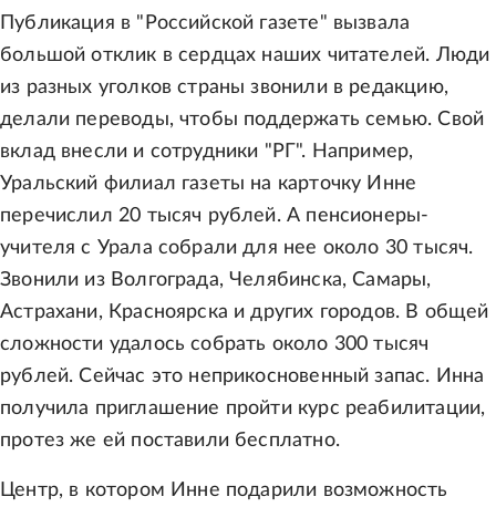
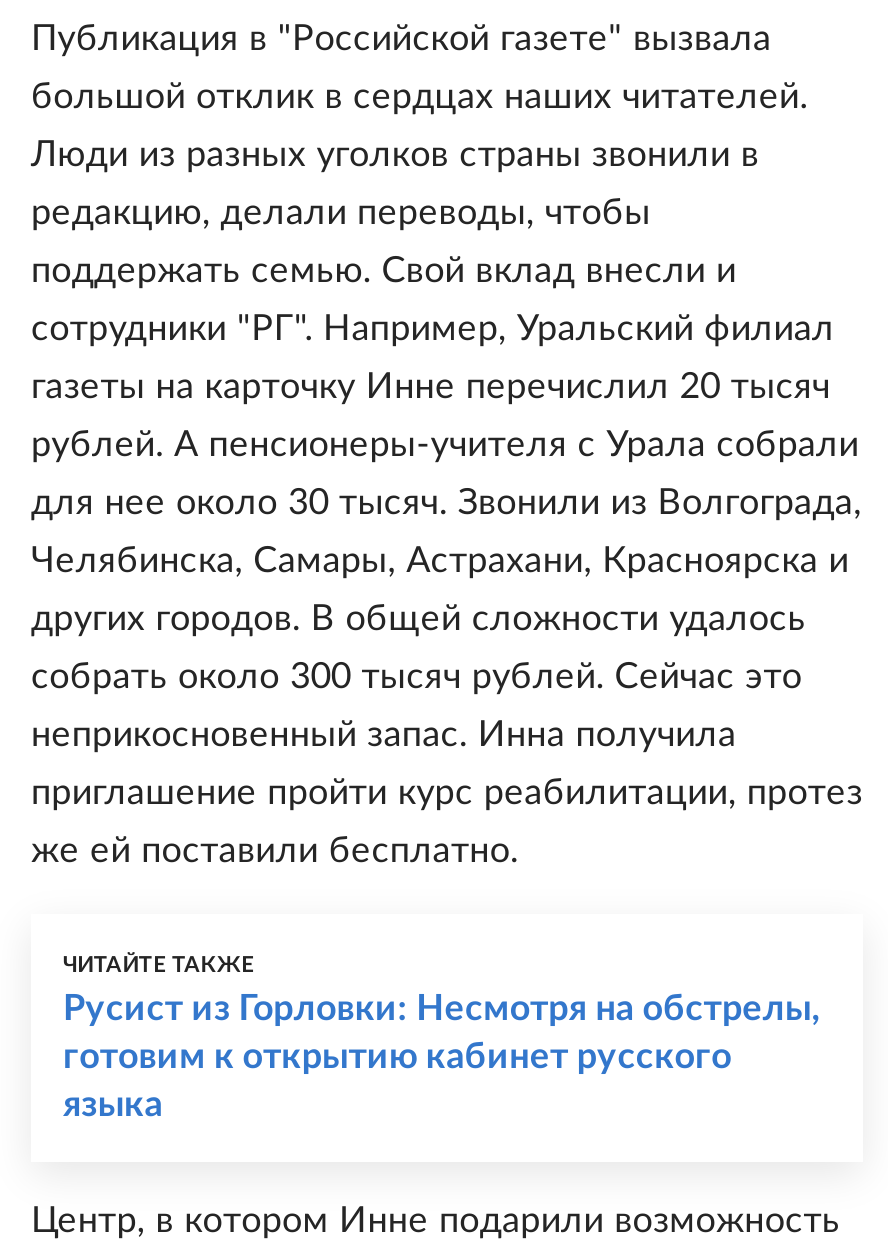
[0,45,490,450] большой отклик в сердцах наших читателей. Люди | из разных уголков страны звонили в редакцию, | делали переводы, чтобы поддержать семью. Свой | вклад внесли и сотрудники "РГ". Например, | Уральский филиал газеты на карточку Инне | перечислил 20 тысяч рублей. А пенсионеры- | учителя с Урала собрали для нее около 30 тысяч. | Звонили из Волгограда, Челябинска, Самары, | Астрахани, Красноярска и других городов. В общей | сложности удалось собрать около 300 тысяч | рублей. Сейчас это неприкосновенный запас. Инна | получила приглашение пройти курс реабилитации, | протез же ей поставили бесплатно. -> [31,80,863,1124] большой отклик в сердцах наших читателей. | Люди из разных уголков страны звонили в | редакцию, делали переводы, чтобы | поддержать семью. Свой вклад внесли и | сотрудники "РГ". Например, Уральский филиал | газеты на карточку Инне перечислил 20 тысяч | рублей. А пенсионеры-учителя с Урала собрали | для нее около 30 тысяч. Звонили из Волгограда, | Челябинска, Самары, Астрахани, Красноярска и | других городов. В общей сложности удалось | собрать около 300 тысяч рублей. Сейчас это | неприкосновенный запас. Инна получила | приглашение пройти курс реабилитации, протез | же ей поставили бесплатно. | ЧИТАЙТЕ ТАКЖЕ | Русист из Горловки: Несмотря на обстрелы, | готовим к открытию кабинет русского | языка

